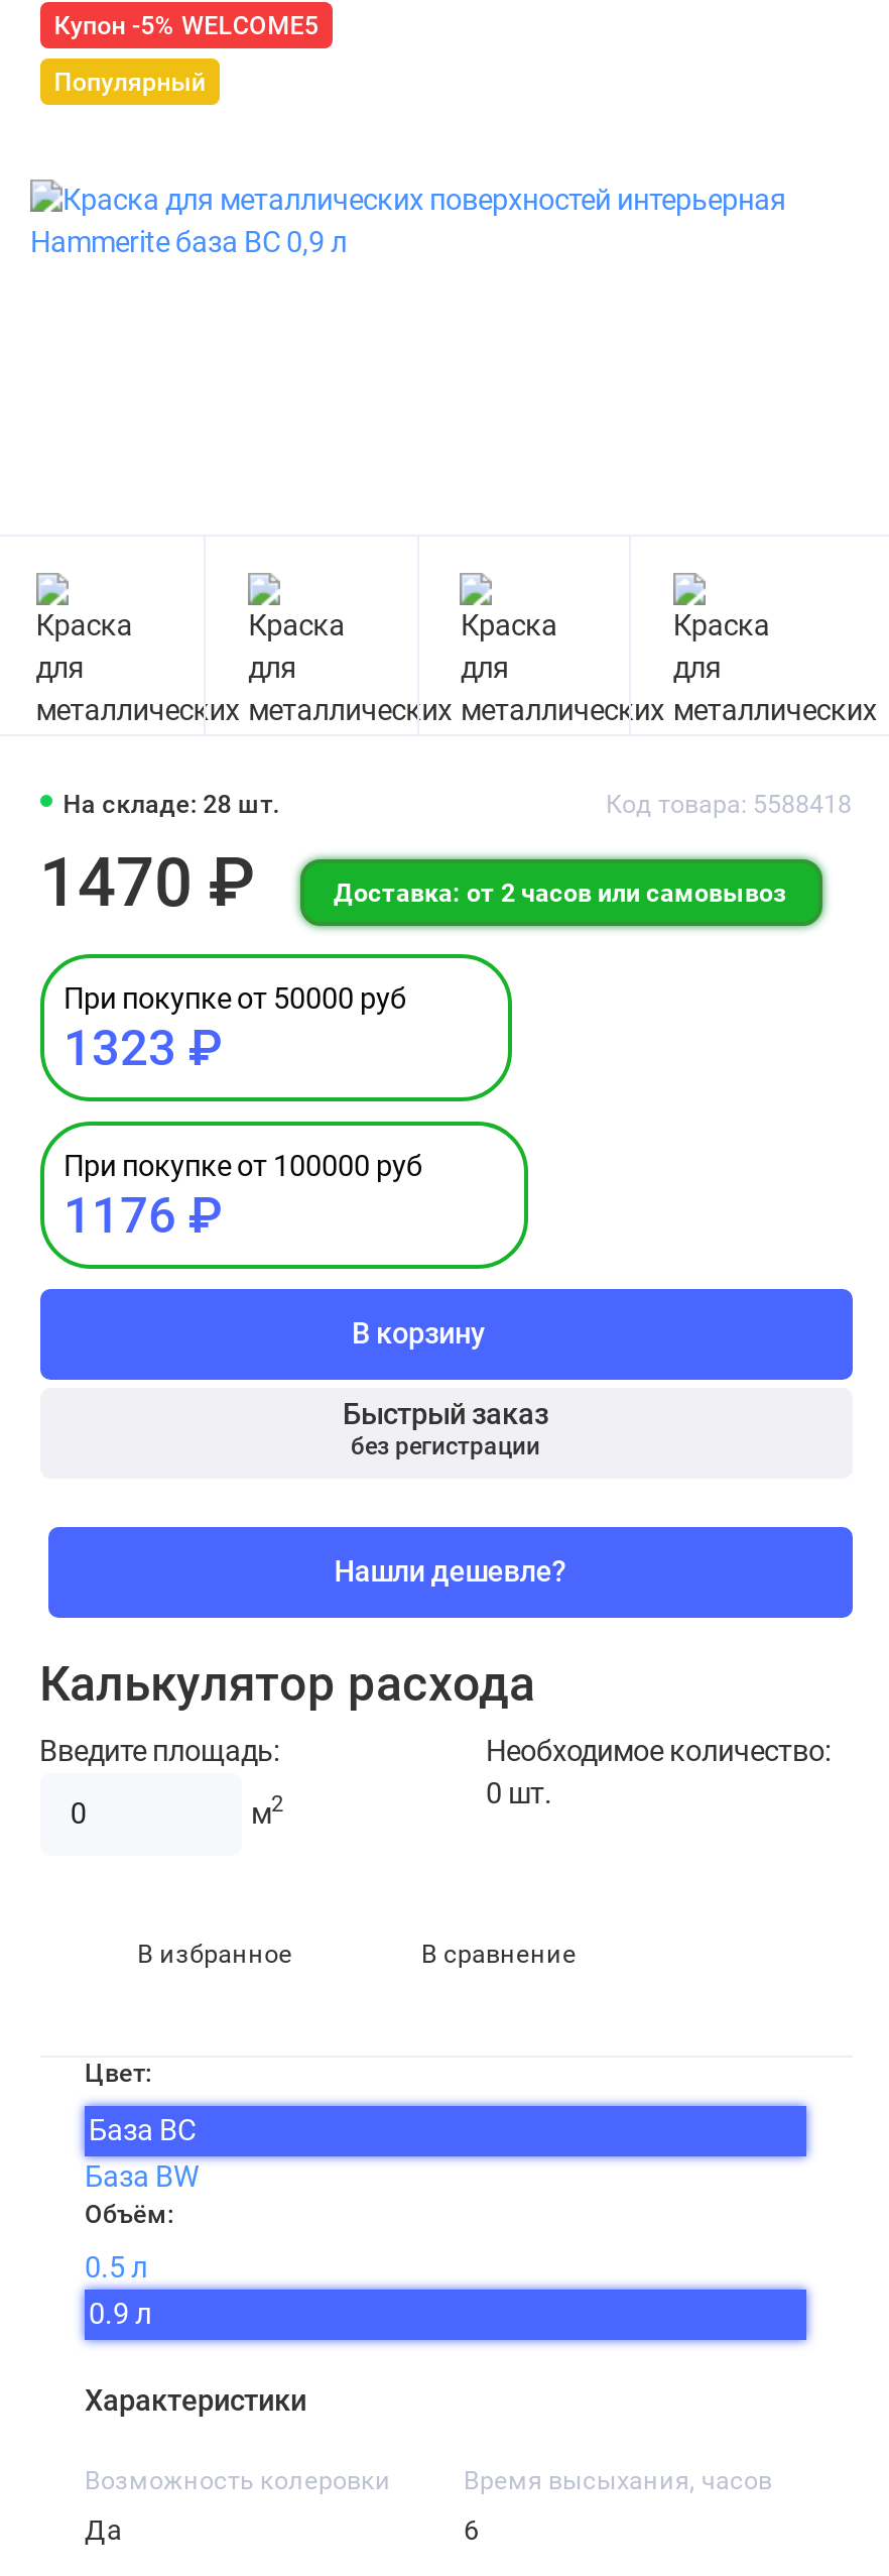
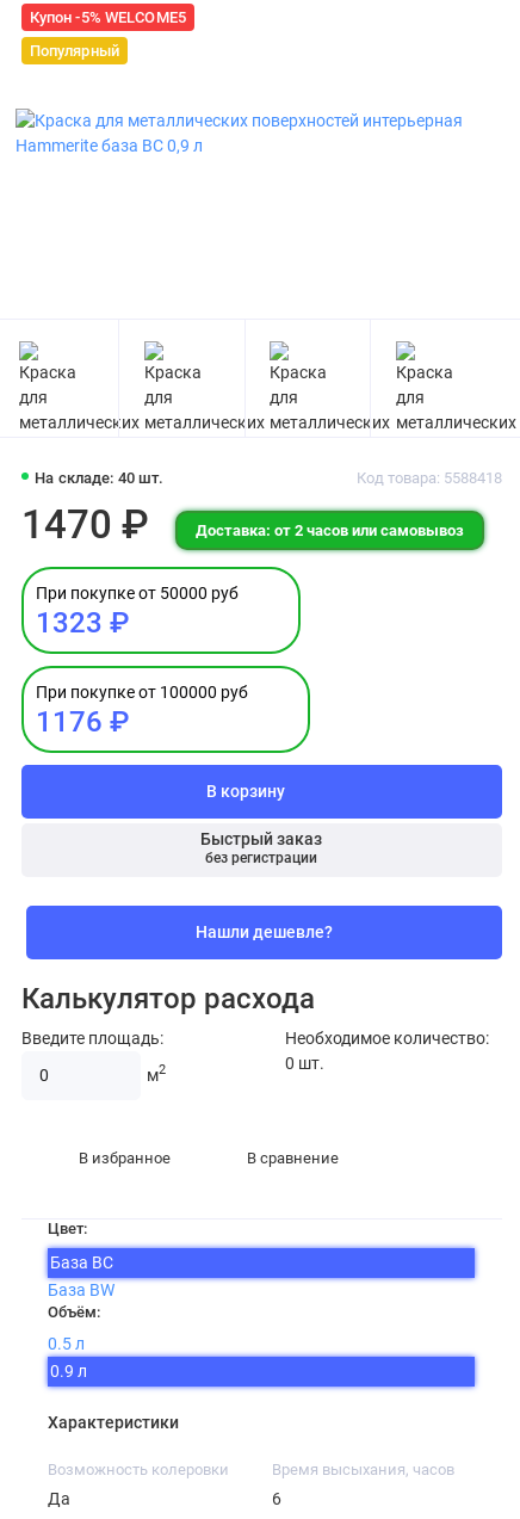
[63,788,281,819] На складе: 28 шт. -> [35,469,164,487] На складе: 40 шт.

